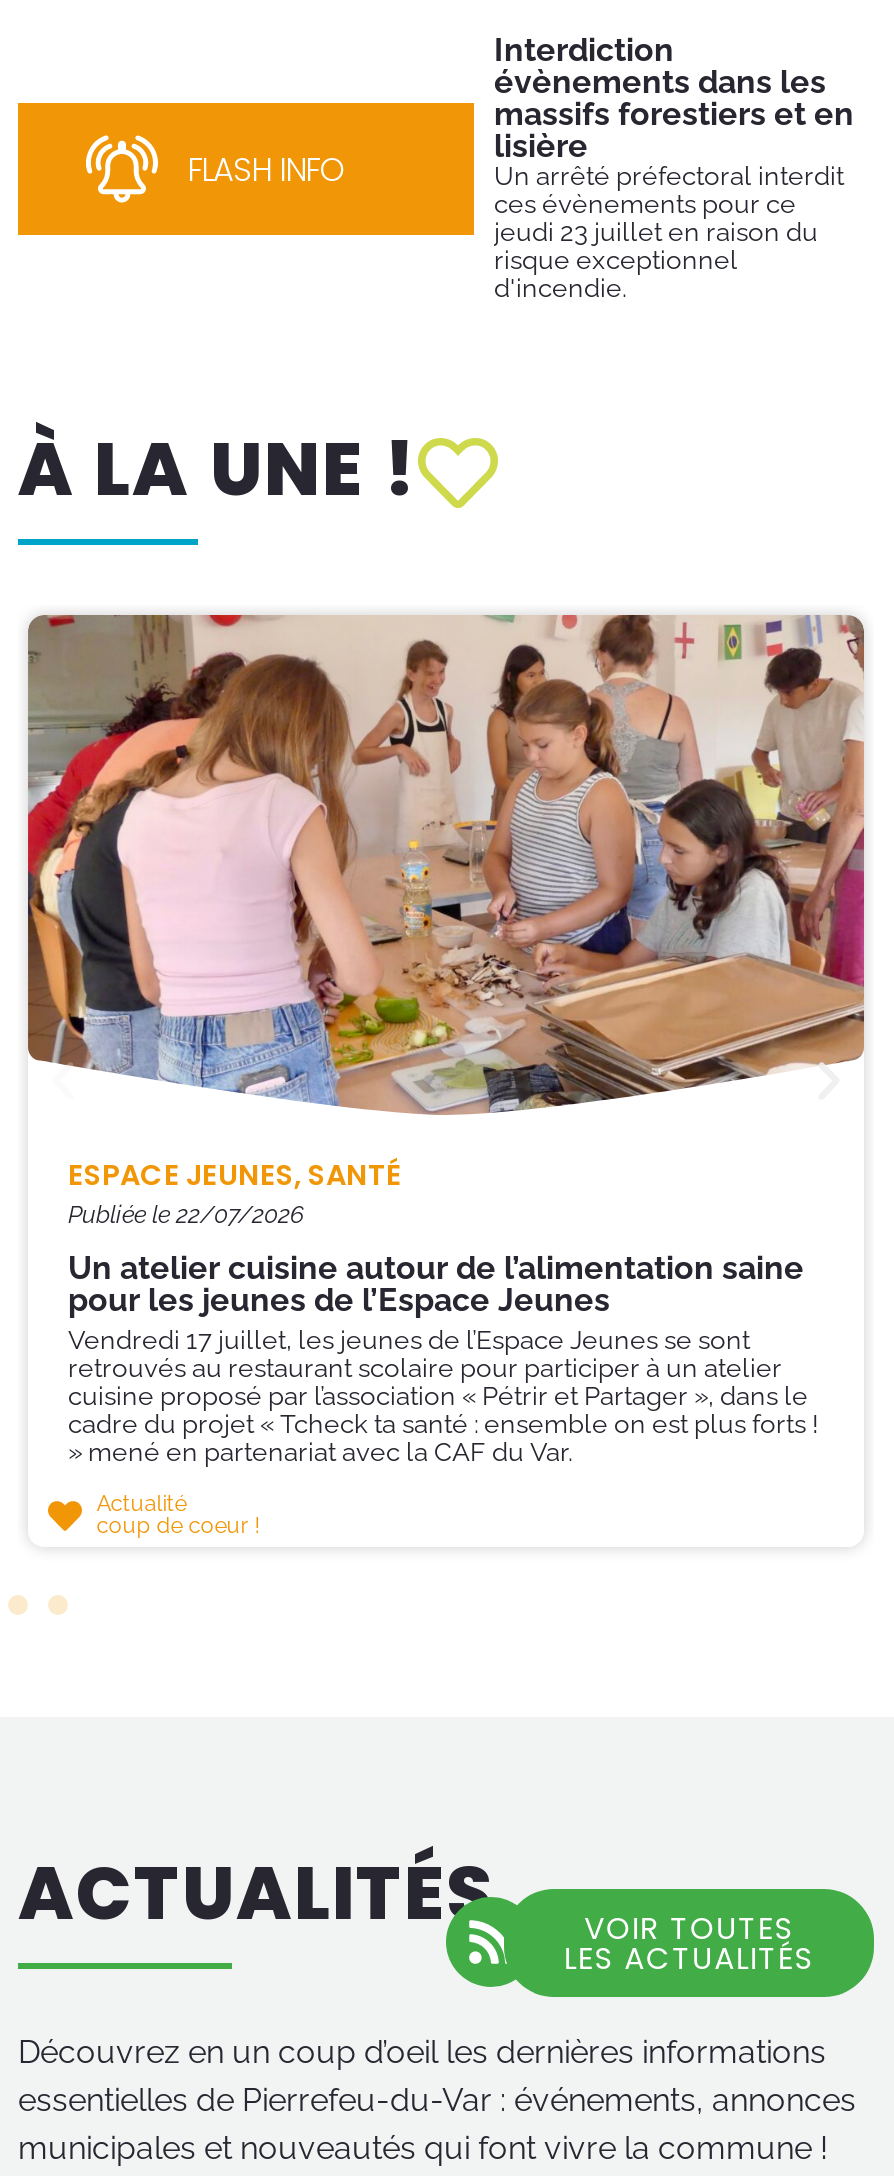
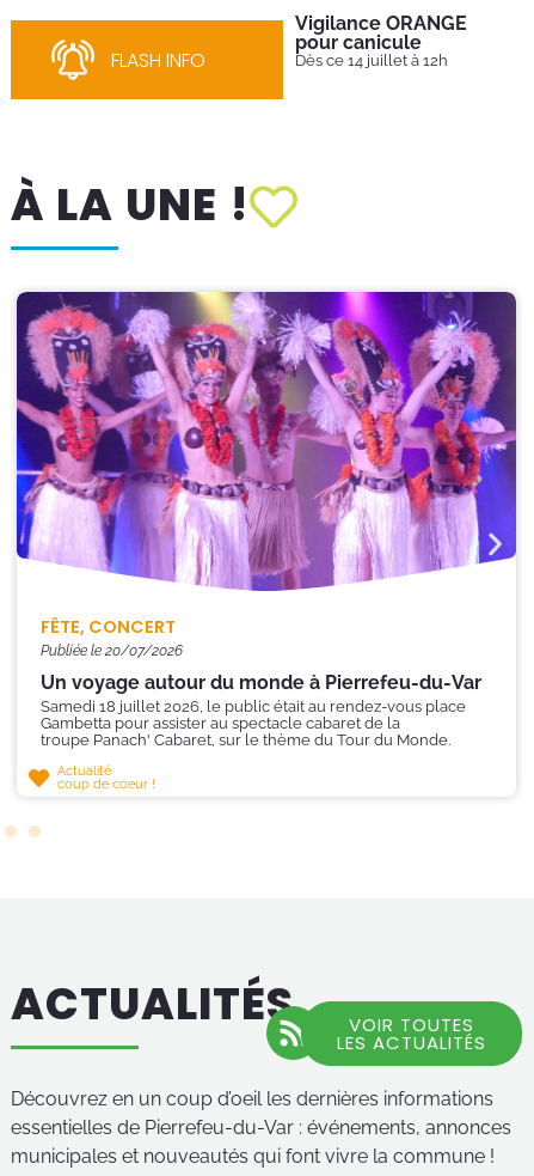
[494,31,854,303] Interdiction | évènements dans les | massifs forestiers et en | lisière | Un arrêté préfectoral interdit | ces évènements pour ce | jeudi 23 juillet en raison du | risque exceptionnel | d'incendie. -> [295,12,467,70] Vigilance ORANGE | pour canicule | Dès ce 14 juillet à 12h
[26,613,866,1229] [image] | ESPACE JEUNES, SANTÉ | Publiée le 22/07/2026 -> [16,291,517,659] [image] | FÊTE, CONCERT | Publiée le 20/07/2026
[68,1249,818,1467] Un atelier cuisine autour de l’alimentation saine | pour les jeunes de l’Espace Jeunes | Vendredi 17 juillet, les jeunes de l’Espace Jeunes se sont | retrouvés au restaurant scolaire pour participer à un atelier | cuisine proposé par l’association « Pétrir et Partager », dans le | cadre du projet « Tcheck ta santé : ensemble on est plus forts ! | » mené en partenariat avec la CAF du Var. -> [41,671,481,749] Un voyage autour du monde à Pierrefeu-du-Var | Samedi 18 juillet 2026, le public était au rendez-vous place | Gambetta pour assister au spectacle cabaret de la | troupe Panach' Cabaret, sur le thème du Tour du Monde.

